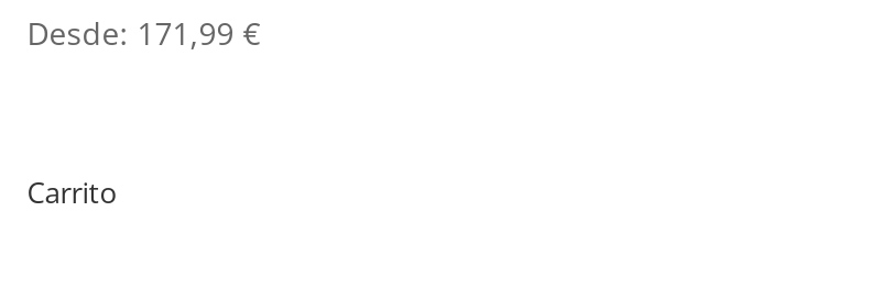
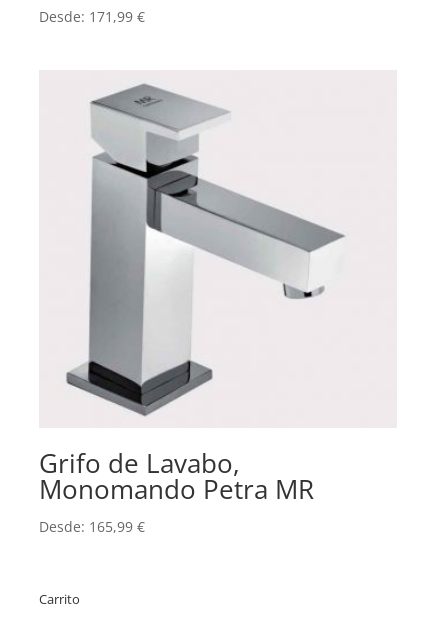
none -> [39,82,347,536] [image] | Grifo de Lavabo, | Monomando Petra MR | Desde: 165,99 €

